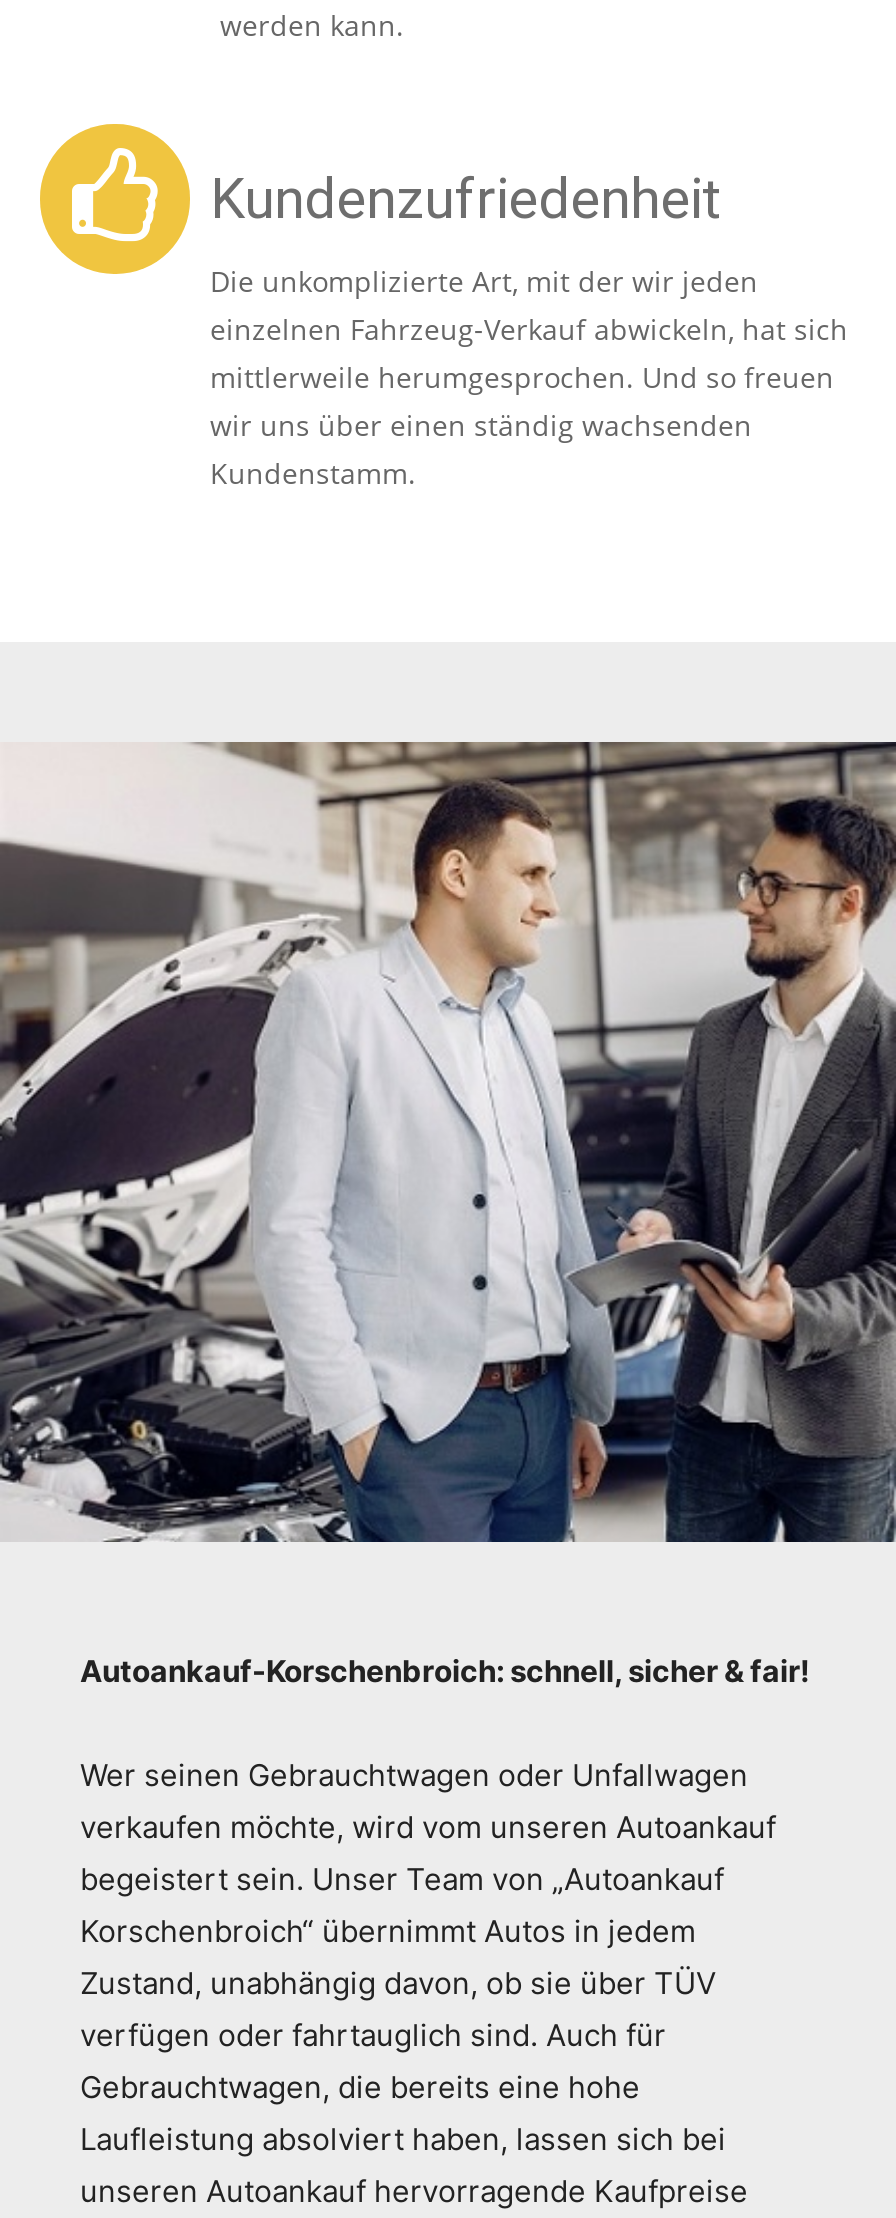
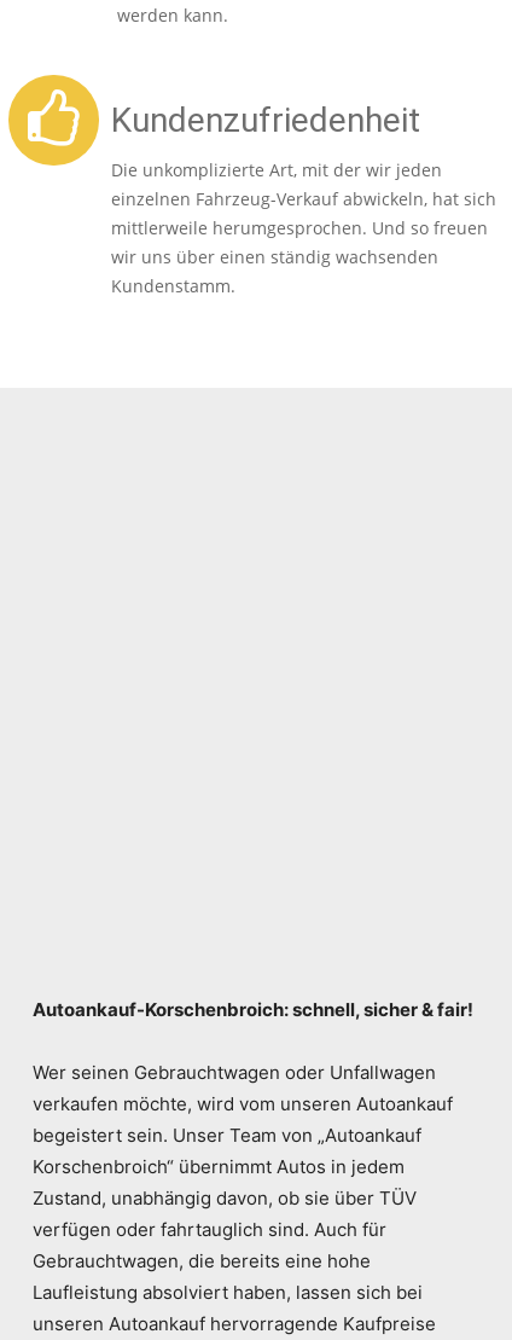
[6,740,890,1544] [image] -> none

